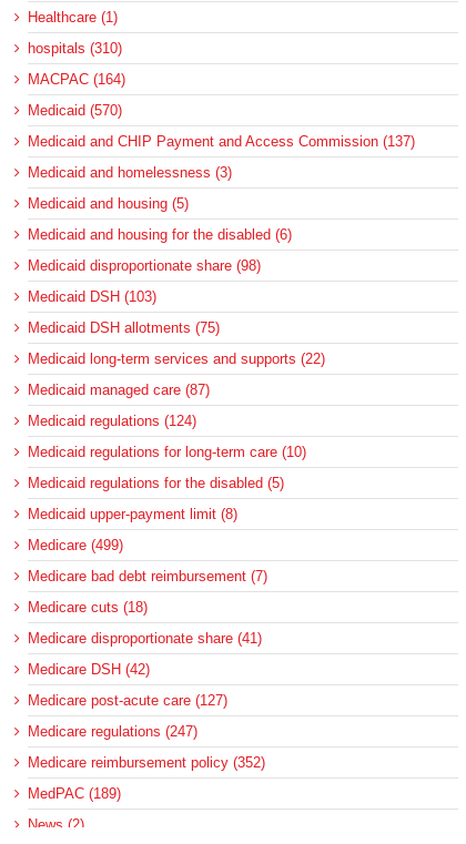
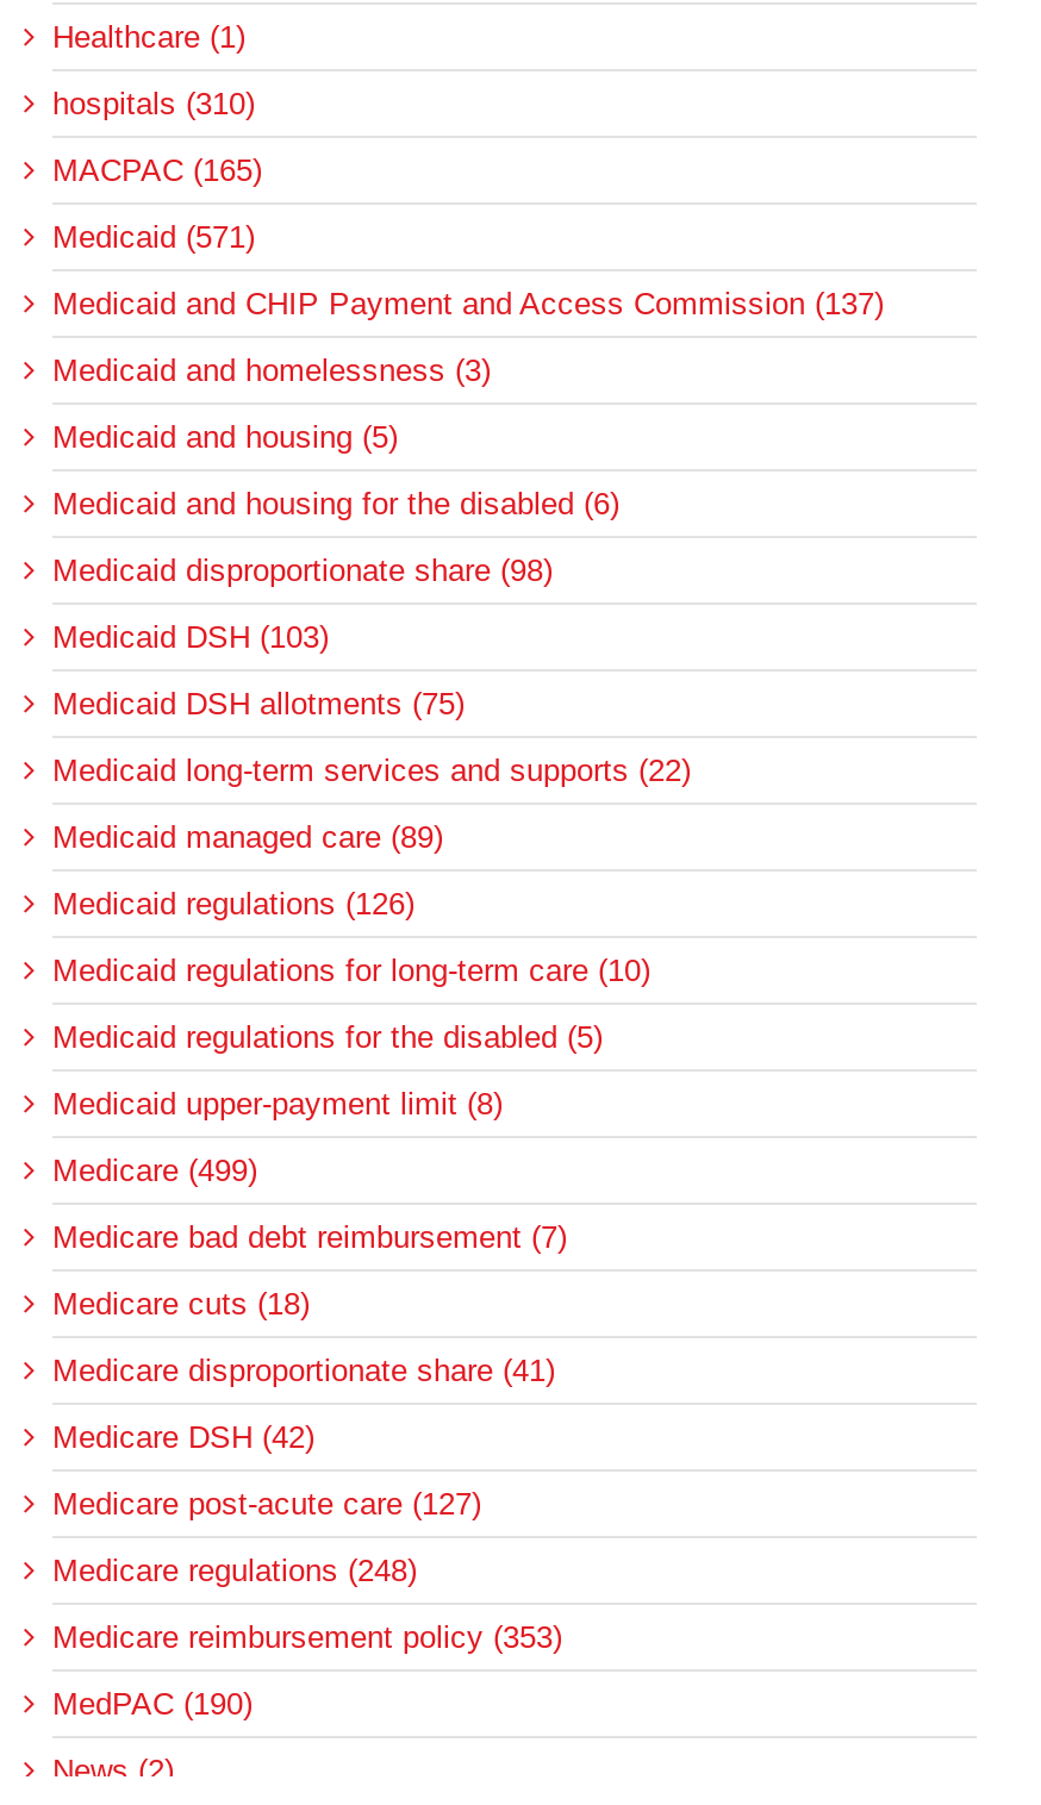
[28,71,125,88] MACPAC (164) -> [52,153,262,189] MACPAC (165)
[28,102,122,119] Medicaid (570) -> [52,220,255,256] Medicaid (571)
[28,382,210,399] Medicaid managed care (87) -> [52,820,443,856] Medicaid managed care (89)
[28,413,196,430] Medicaid regulations (124) -> [52,887,414,923] Medicaid regulations (126)
[28,724,197,740] Medicare regulations (247) -> [52,1554,417,1589] Medicare regulations (248)
[28,755,265,771] Medicare reimbursement policy (352) -> [52,1620,562,1656] Medicare reimbursement policy (353)
[28,786,121,802] MedPAC (189) -> [52,1687,253,1723] MedPAC (190)

